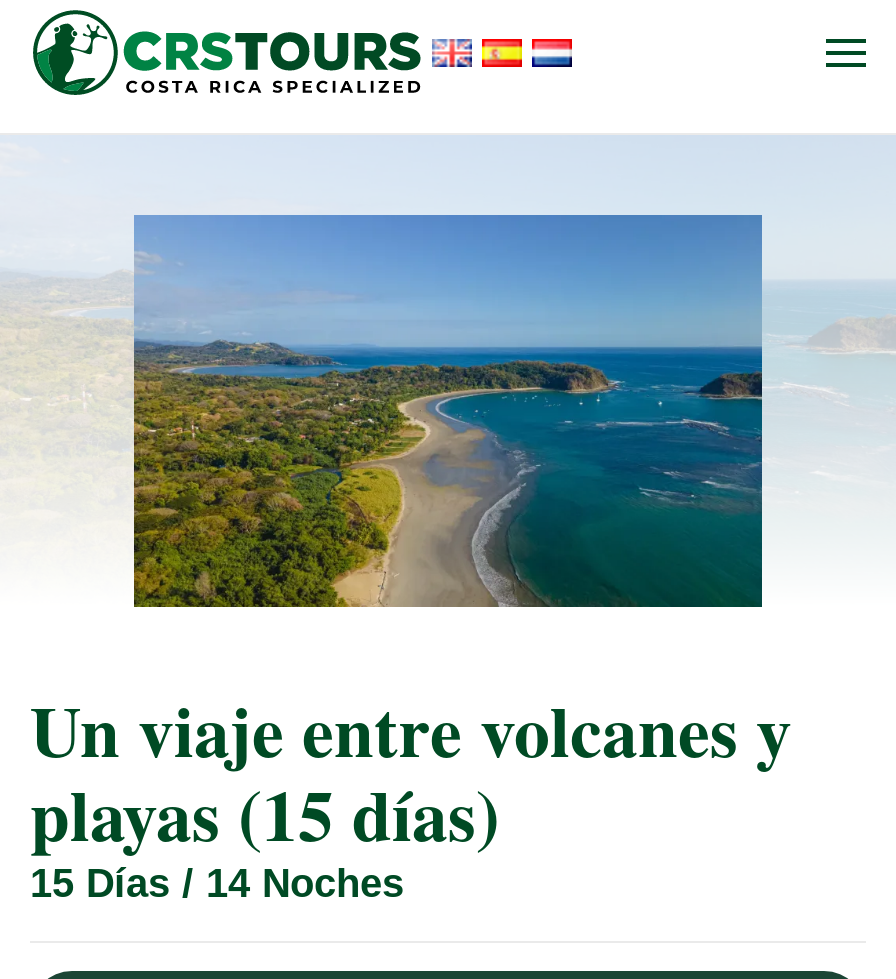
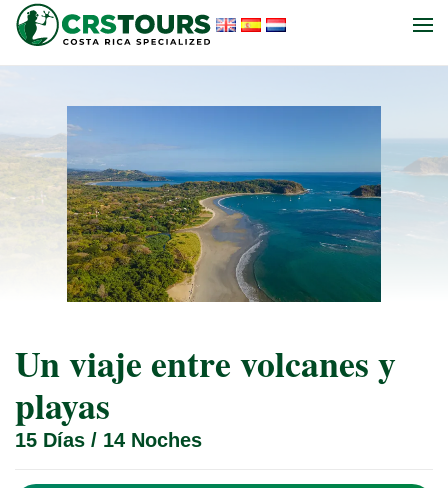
[30,761,500,865] playas (15 días) -> [15,379,110,431] playas

